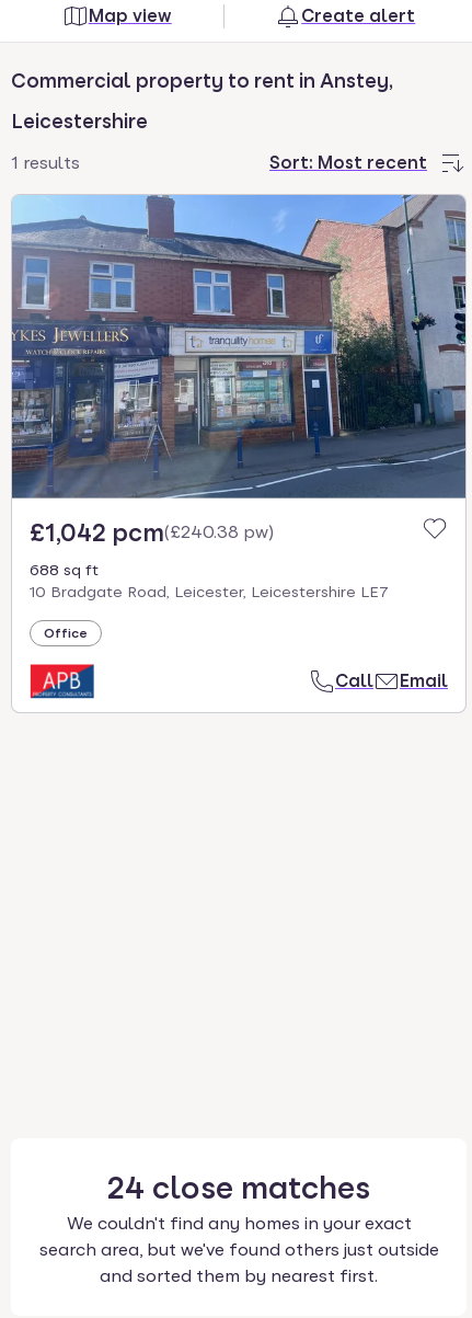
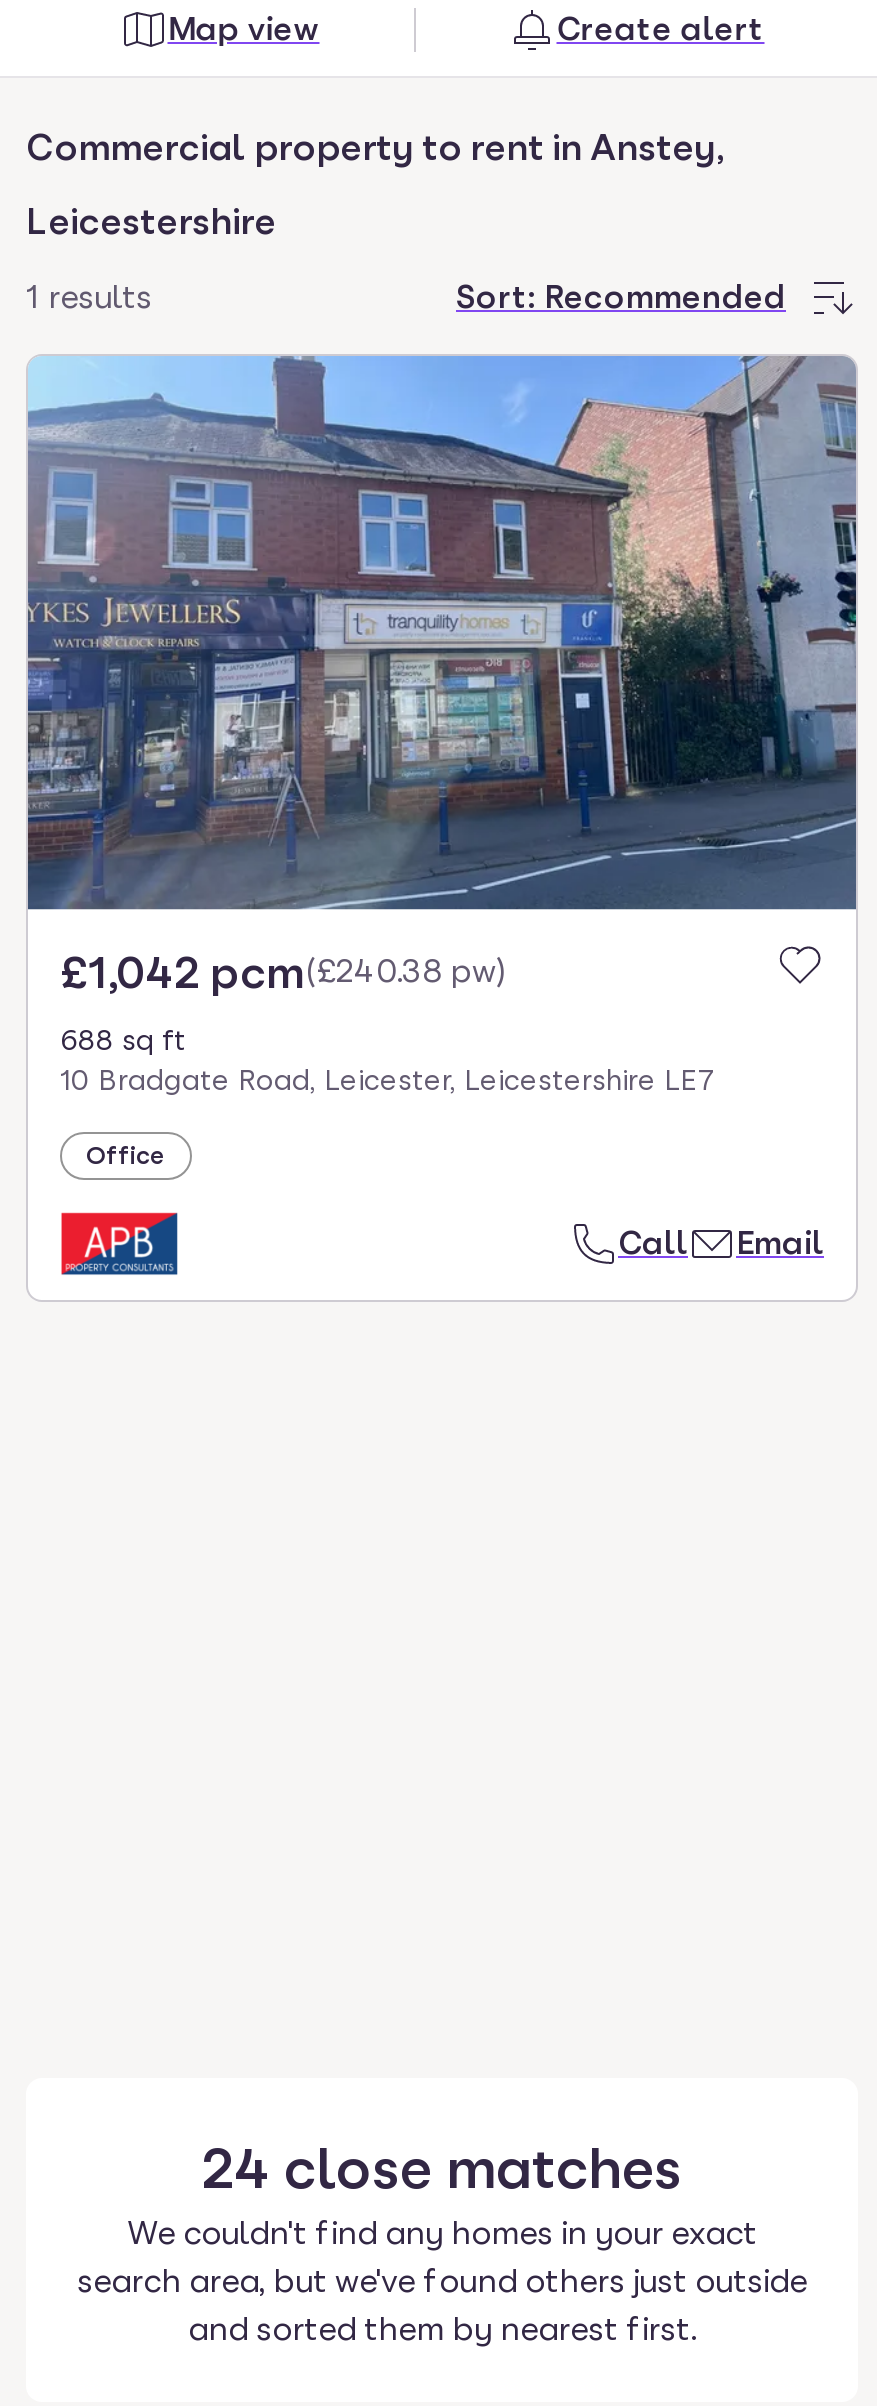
[269,152,427,173] Sort: Most recent -> [456,278,786,316] Sort: Recommended

